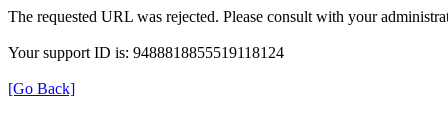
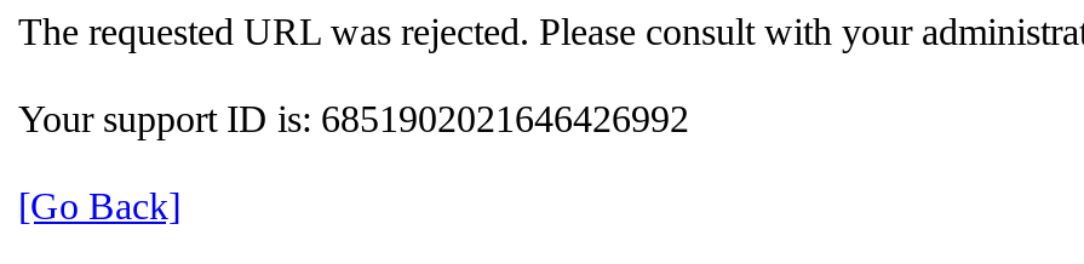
[8,44,284,61] Your support ID is: 9488818855519118124 -> [18,98,689,139] Your support ID is: 6851902021646426992

